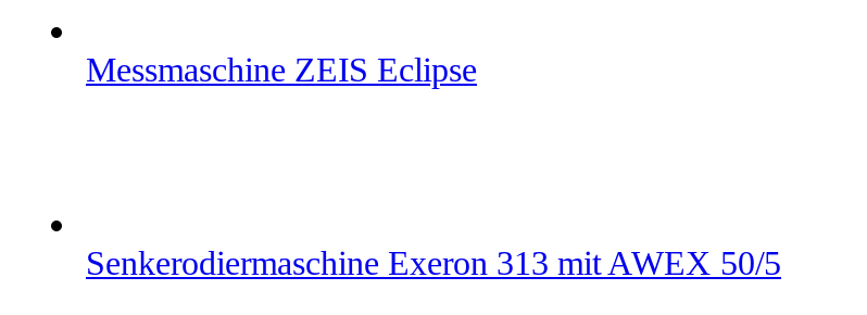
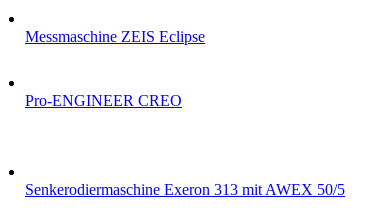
none -> [25,92,182,109] Pro-ENGINEER CREO

